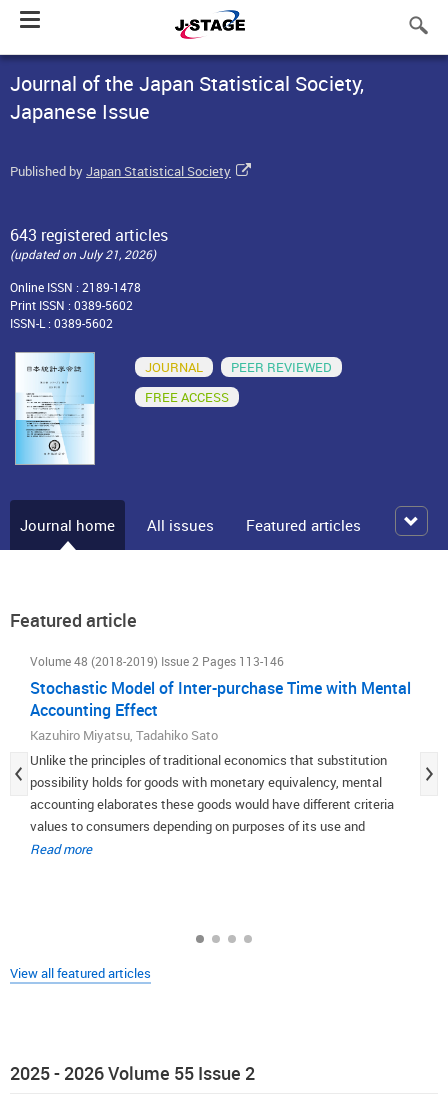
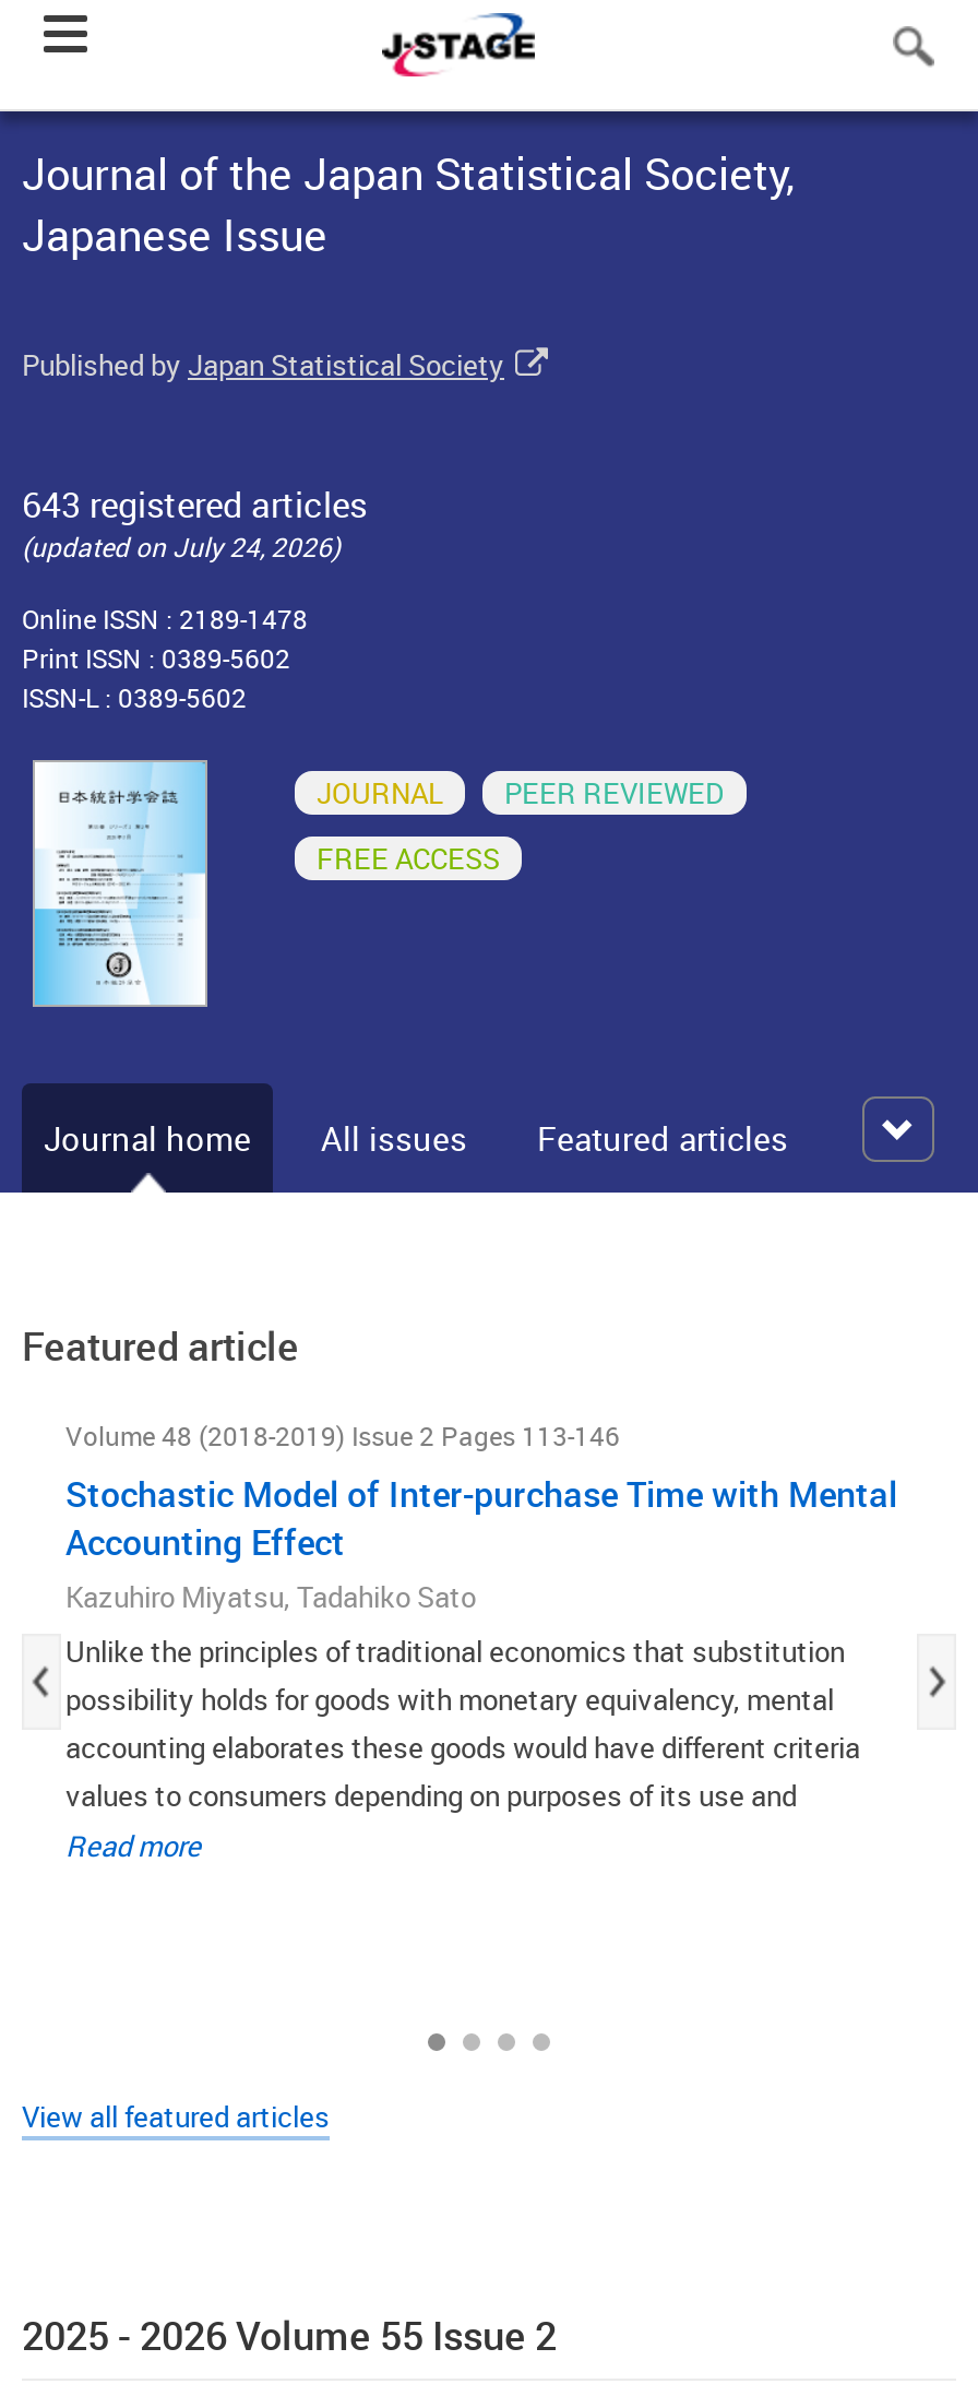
[10,246,156,262] (updated on July 21, 2026) -> [22,529,341,564] (updated on July 24, 2026)

